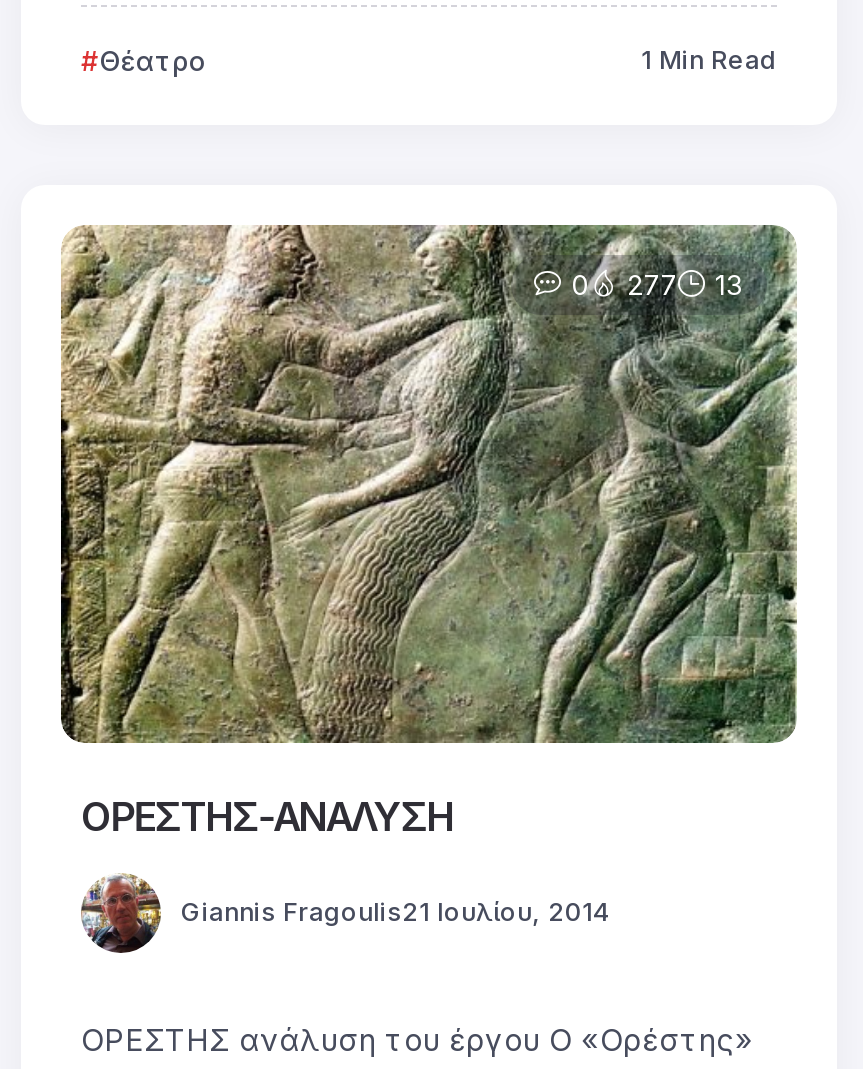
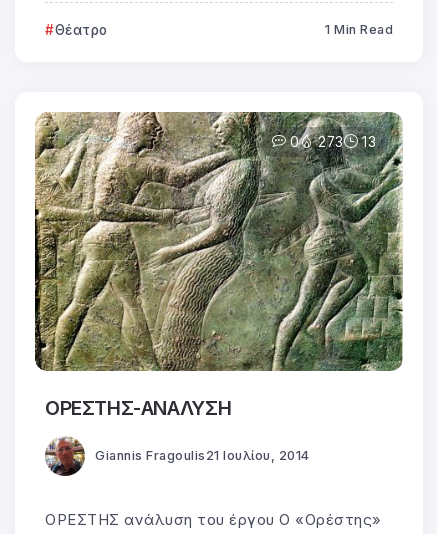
[571,269,743,301] 0 277 13 -> [290,134,376,150] 0 273 13

